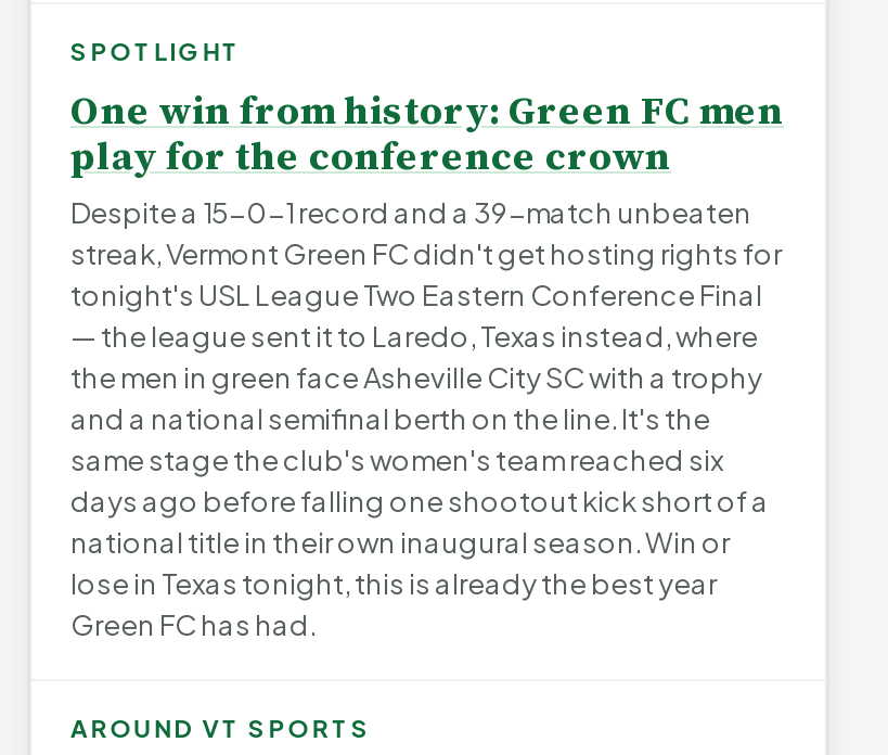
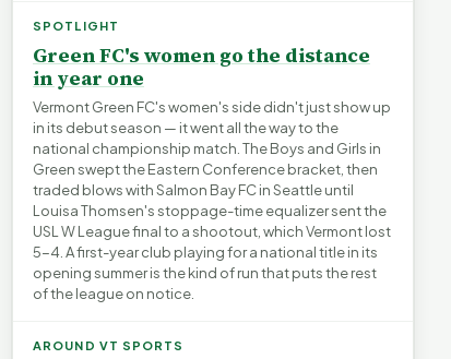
[70,83,784,643] One win from history: Green FC men | play for the conference crown | Despite a 15-0-1 record and a 39-match unbeaten | streak, Vermont Green FC didn't get hosting rights for | tonight's USL League Two Eastern Conference Final | — the league sent it to Laredo, Texas instead, where | the men in green face Asheville City SC with a trophy | and a national semifinal berth on the line. It's the | same stage the club's women's team reached six | days ago before falling one shootout kick short of a | national title in their own inaugural season. Win or | lose in Texas tonight, this is already the best year | Green FC has had. -> [33,42,391,303] Green FC's women go the distance | in year one | Vermont Green FC's women's side didn't just show up | in its debut season — it went all the way to the | national championship match. The Boys and Girls in | Green swept the Eastern Conference bracket, then | traded blows with Salmon Bay FC in Seattle until | Louisa Thomsen's stoppage-time equalizer sent the | USL W League final to a shootout, which Vermont lost | 5-4. A first-year club playing for a national title in its | opening summer is the kind of run that puts the rest | of the league on notice.

